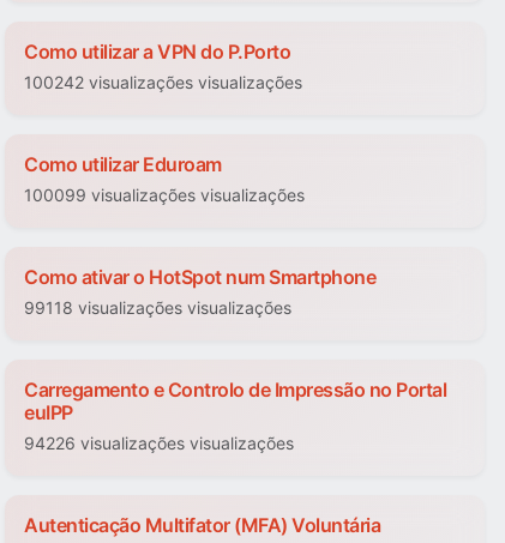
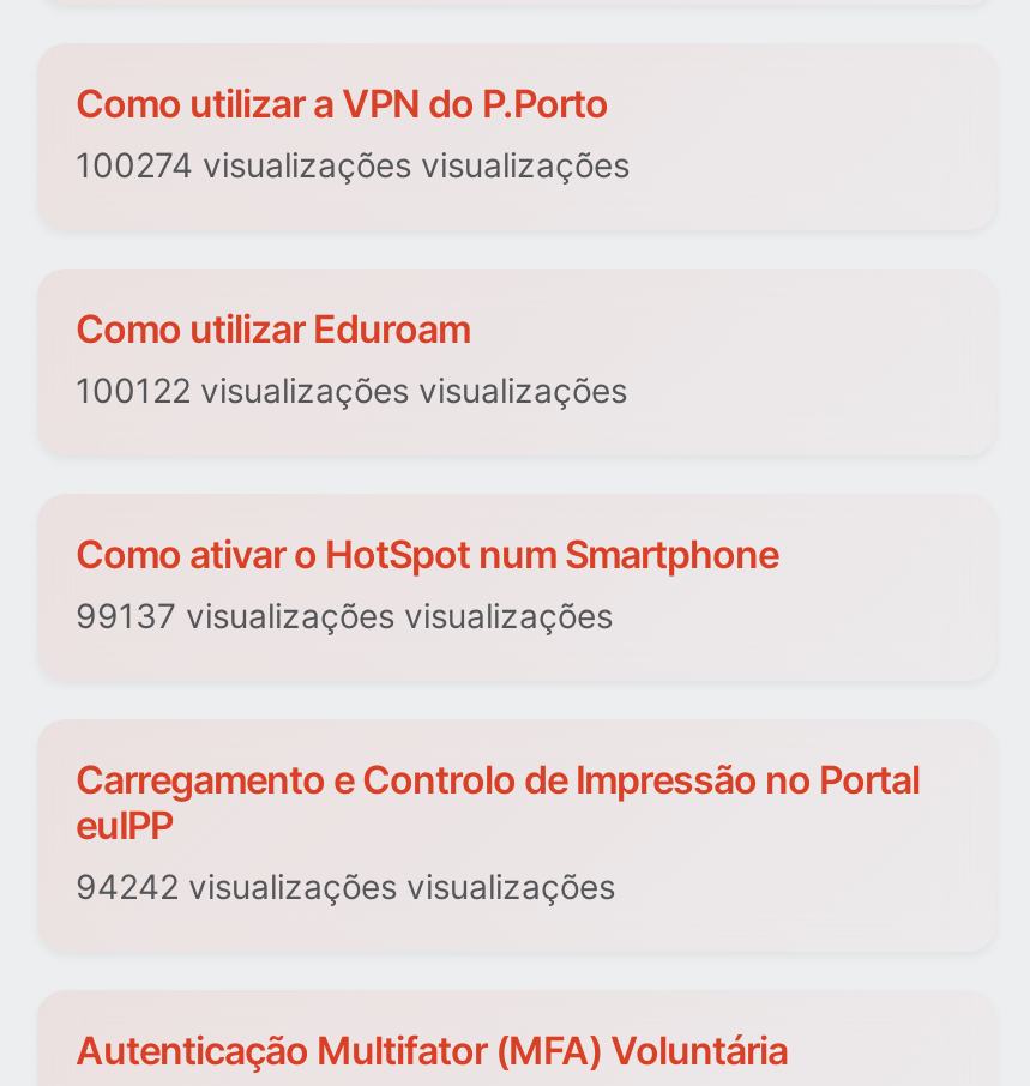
[24,73,302,93] 100242 visualizações visualizações -> [76,145,630,186] 100274 visualizações visualizações
[24,185,305,206] 100099 visualizações visualizações -> [76,370,627,411] 100122 visualizações visualizações
[24,298,291,318] 99118 visualizações visualizações -> [76,596,613,636] 99137 visualizações visualizações
[24,433,294,454] 94226 visualizações visualizações -> [76,867,615,907] 94242 visualizações visualizações

